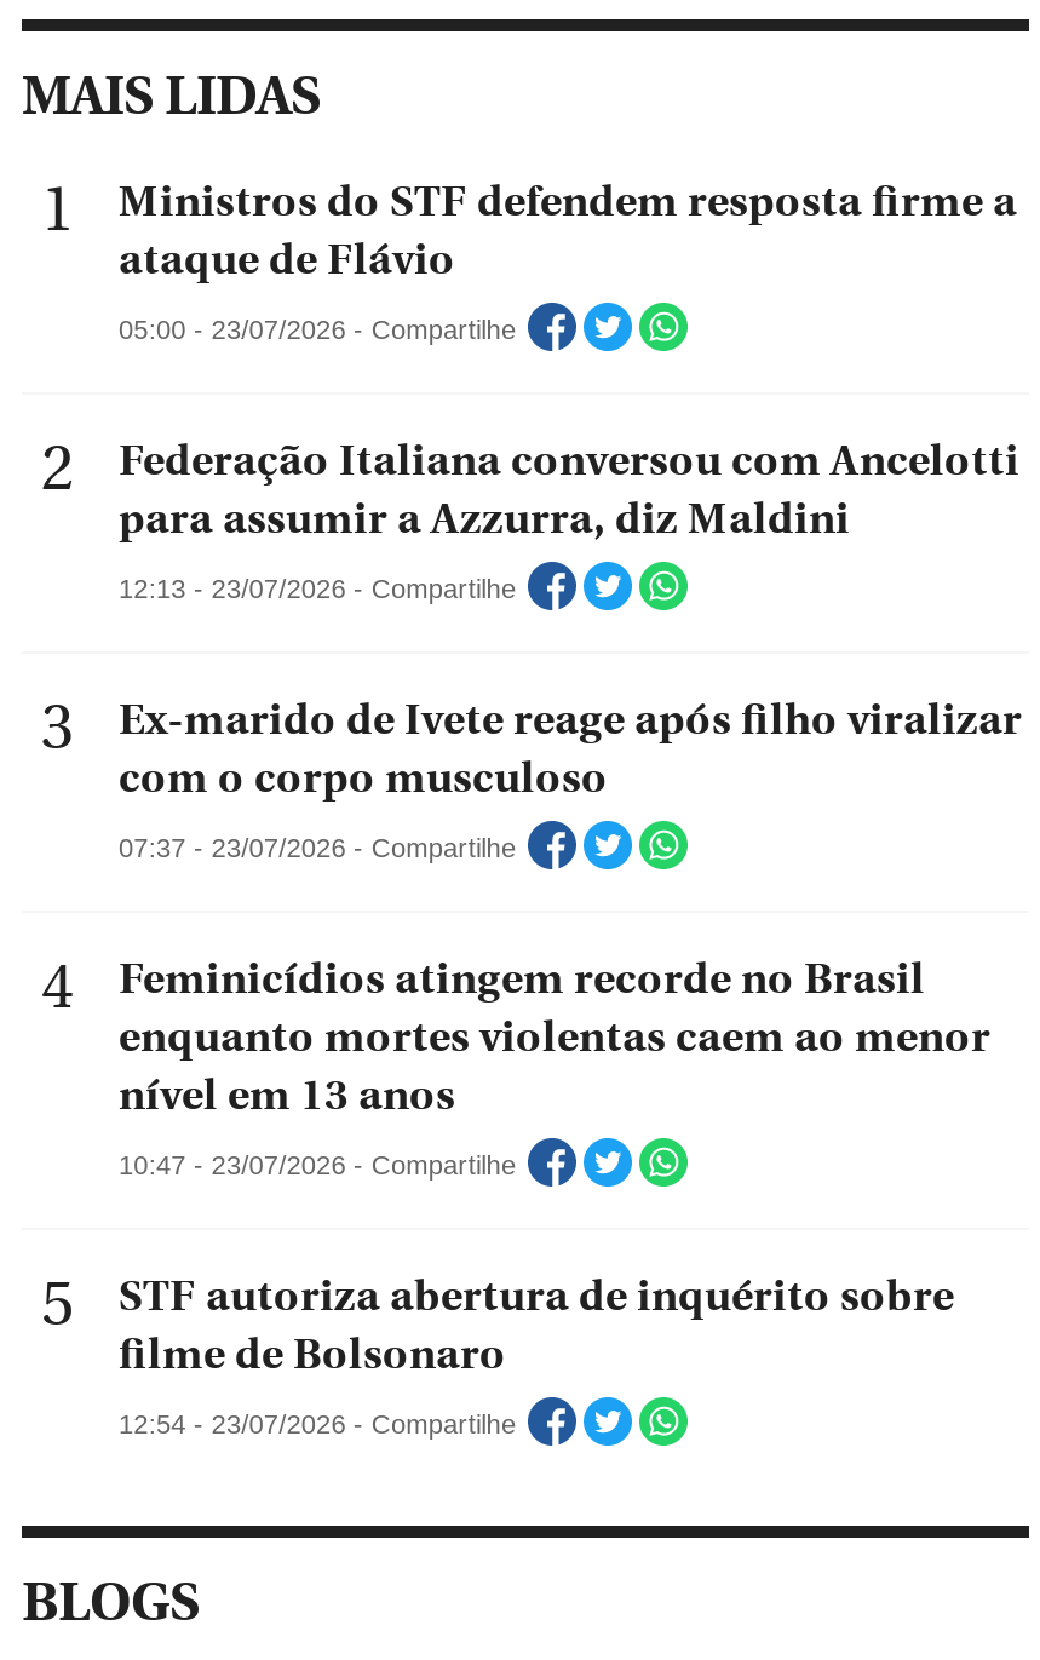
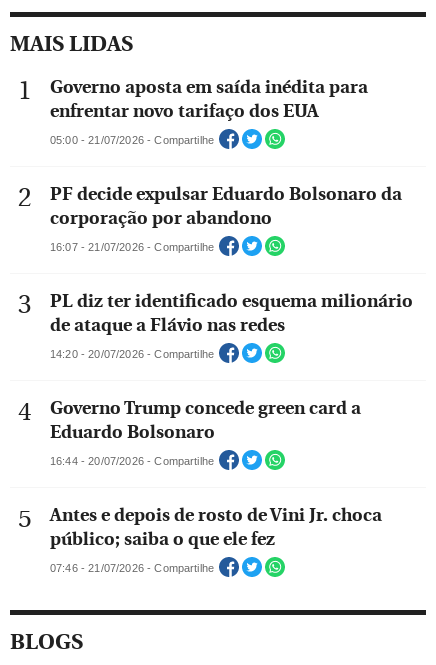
[119,178,1017,287] Ministros do STF defendem resposta firme a | ataque de Flávio -> [50,77,368,122] Governo aposta em saída inédita para | enfrentar novo tarifaço dos EUA
[119,315,516,344] 05:00 - 23/07/2026 - Compartilhe -> [50,134,214,146] 05:00 - 21/07/2026 - Compartilhe
[119,437,1019,546] Federação Italiana conversou com Ancelotti | para assumir a Azzurra, diz Maldini -> [50,184,402,229] PF decide expulsar Eduardo Bolsonaro da | corporação por abandono
[119,574,516,603] 12:13 - 23/07/2026 - Compartilhe -> [50,241,214,253] 16:07 - 21/07/2026 - Compartilhe
[119,696,1022,805] Ex-marido de Ivete reage após filho viralizar | com o corpo musculoso -> [50,291,413,336] PL diz ter identificado esquema milionário | de ataque a Flávio nas redes
[119,833,516,862] 07:37 - 23/07/2026 - Compartilhe -> [50,348,214,360] 14:20 - 20/07/2026 - Compartilhe
[119,955,990,1122] Feminicídios atingem recorde no Brasil | enquanto mortes violentas caem ao menor | nível em 13 anos -> [50,398,361,443] Governo Trump concede green card a | Eduardo Bolsonaro
[119,1150,516,1179] 10:47 - 23/07/2026 - Compartilhe -> [50,455,214,467] 16:44 - 20/07/2026 - Compartilhe
[119,1272,954,1381] STF autoriza abertura de inquérito sobre | filme de Bolsonaro -> [50,505,382,550] Antes e depois de rosto de Vini Jr. choca | público; saiba o que ele fez
[119,1409,516,1438] 12:54 - 23/07/2026 - Compartilhe -> [50,562,214,574] 07:46 - 21/07/2026 - Compartilhe

